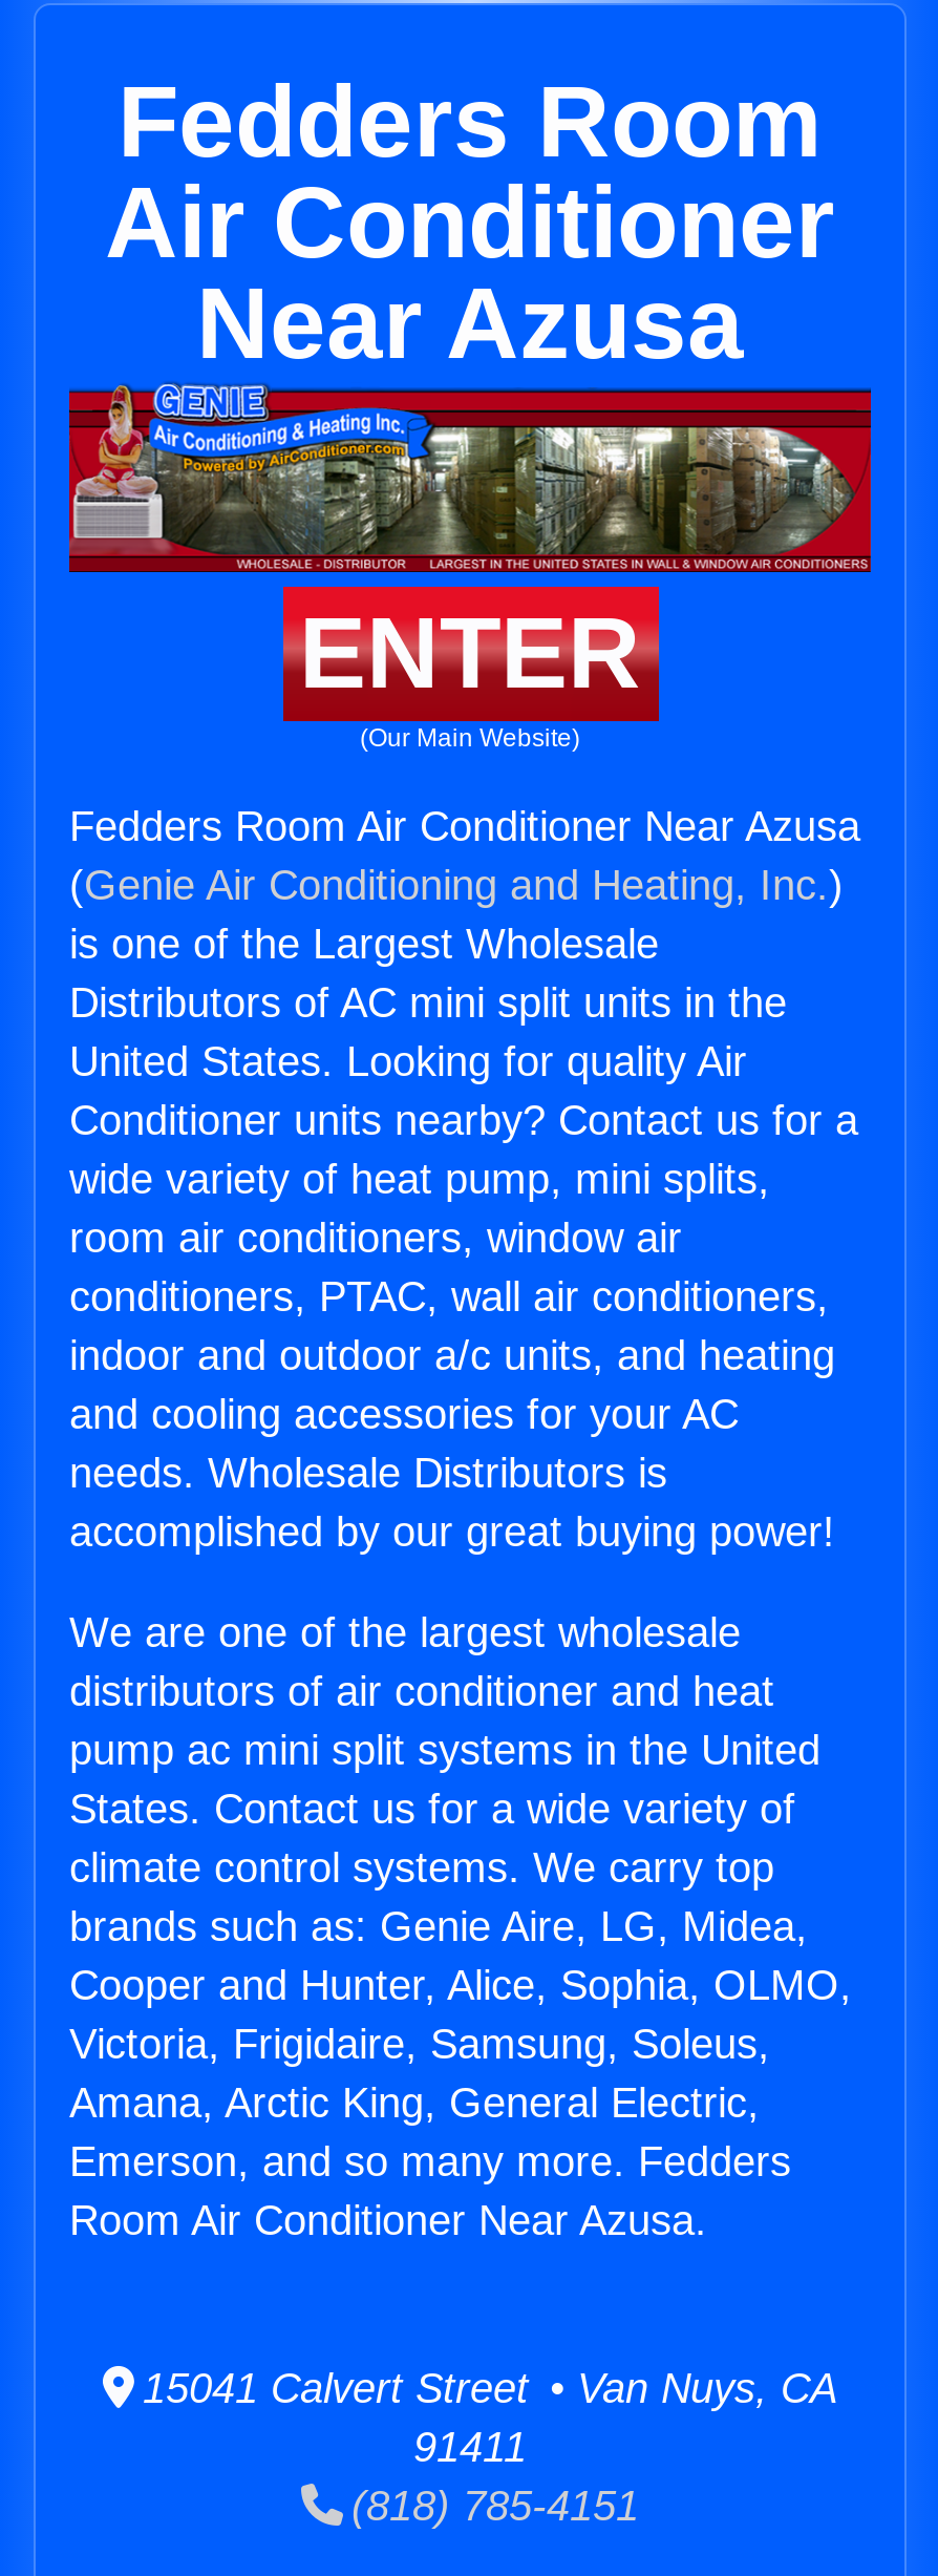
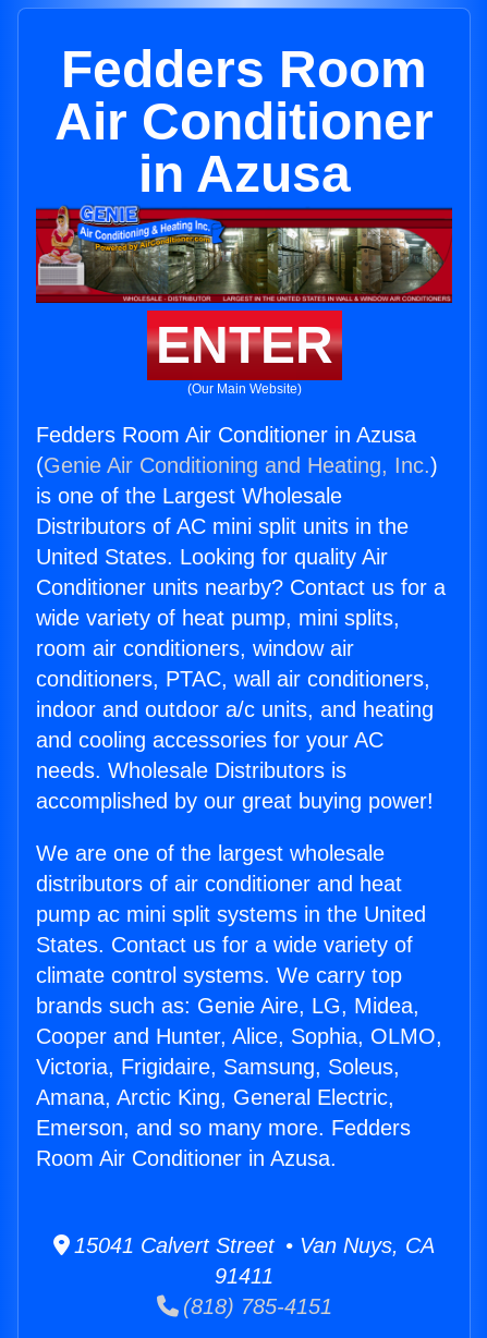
[196,268,744,379] Near Azusa -> [138,145,350,203] in Azusa
[69,803,860,849] Fedders Room Air Conditioner Near Azusa -> [36,423,416,447] Fedders Room Air Conditioner in Azusa
[69,2197,707,2243] Room Air Conditioner Near Azusa. -> [36,1146,337,1170] Room Air Conditioner in Azusa.

